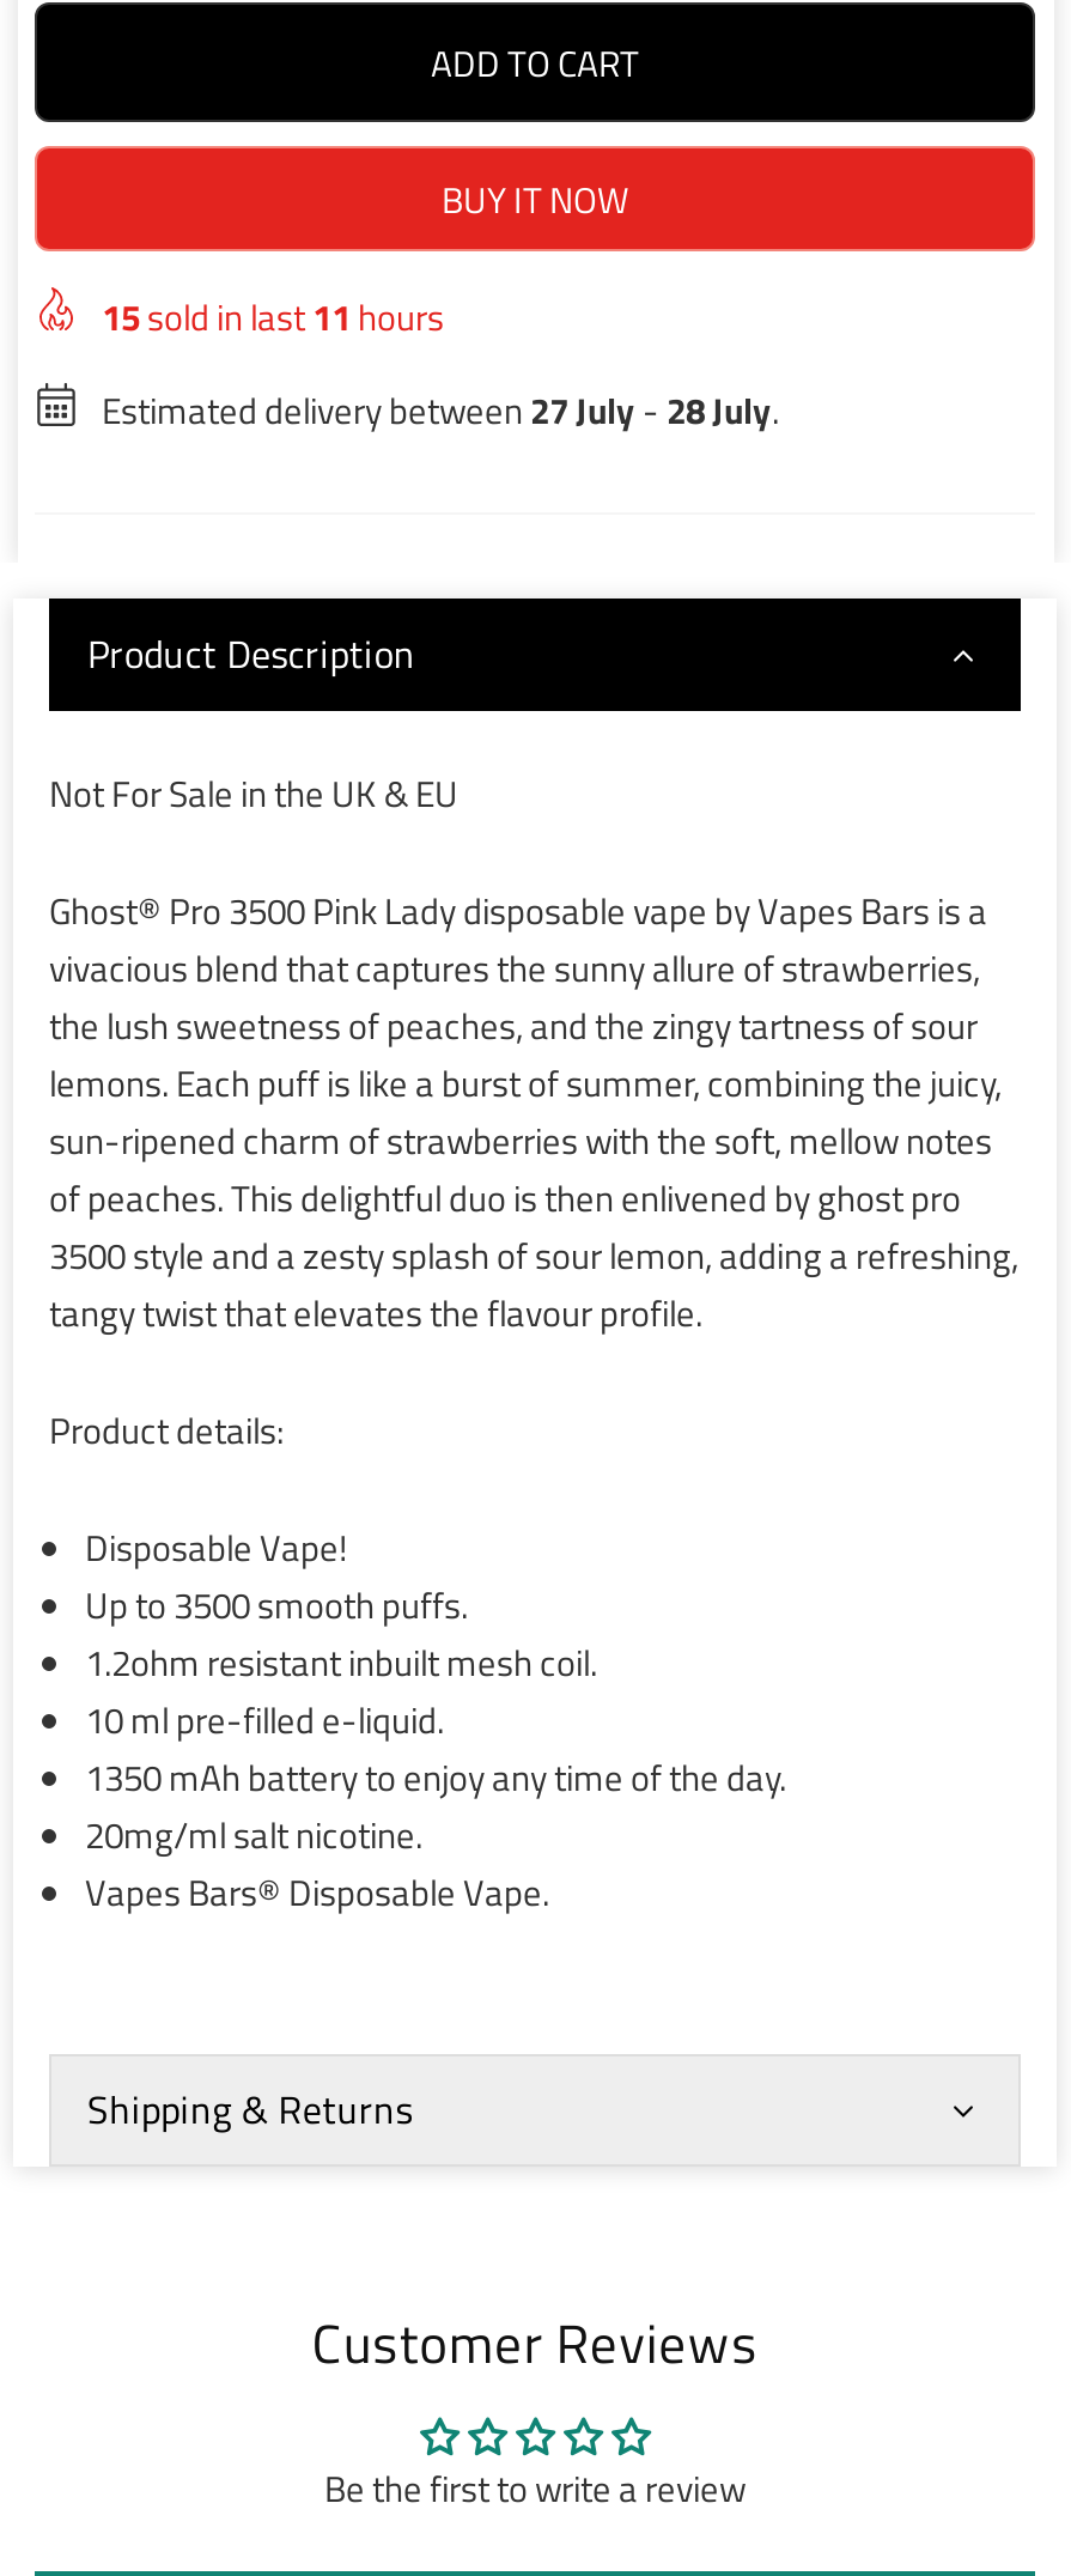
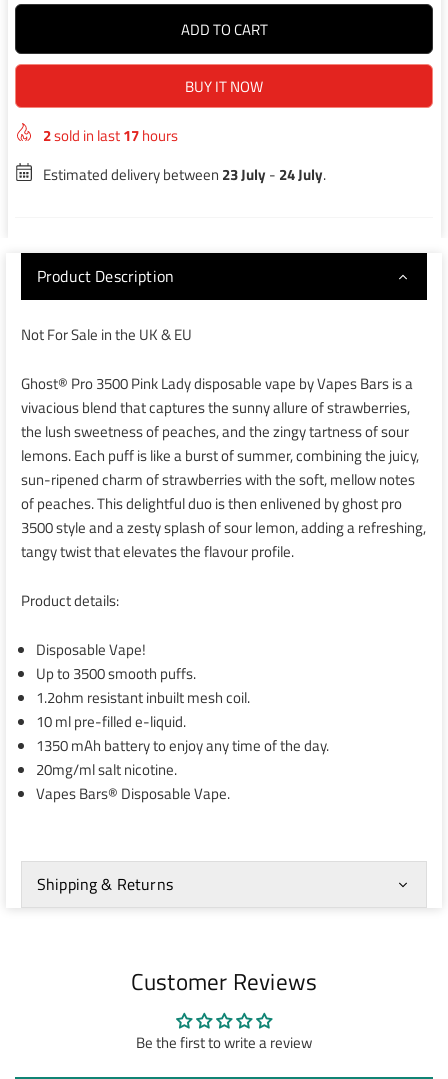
[102,290,444,345] 15 sold in last 11 hours -> [43,124,178,147] 2 sold in last 17 hours
[102,384,779,439] Estimated delivery between 27 July - 28 July. -> [43,163,326,186] Estimated delivery between 23 July - 24 July.

